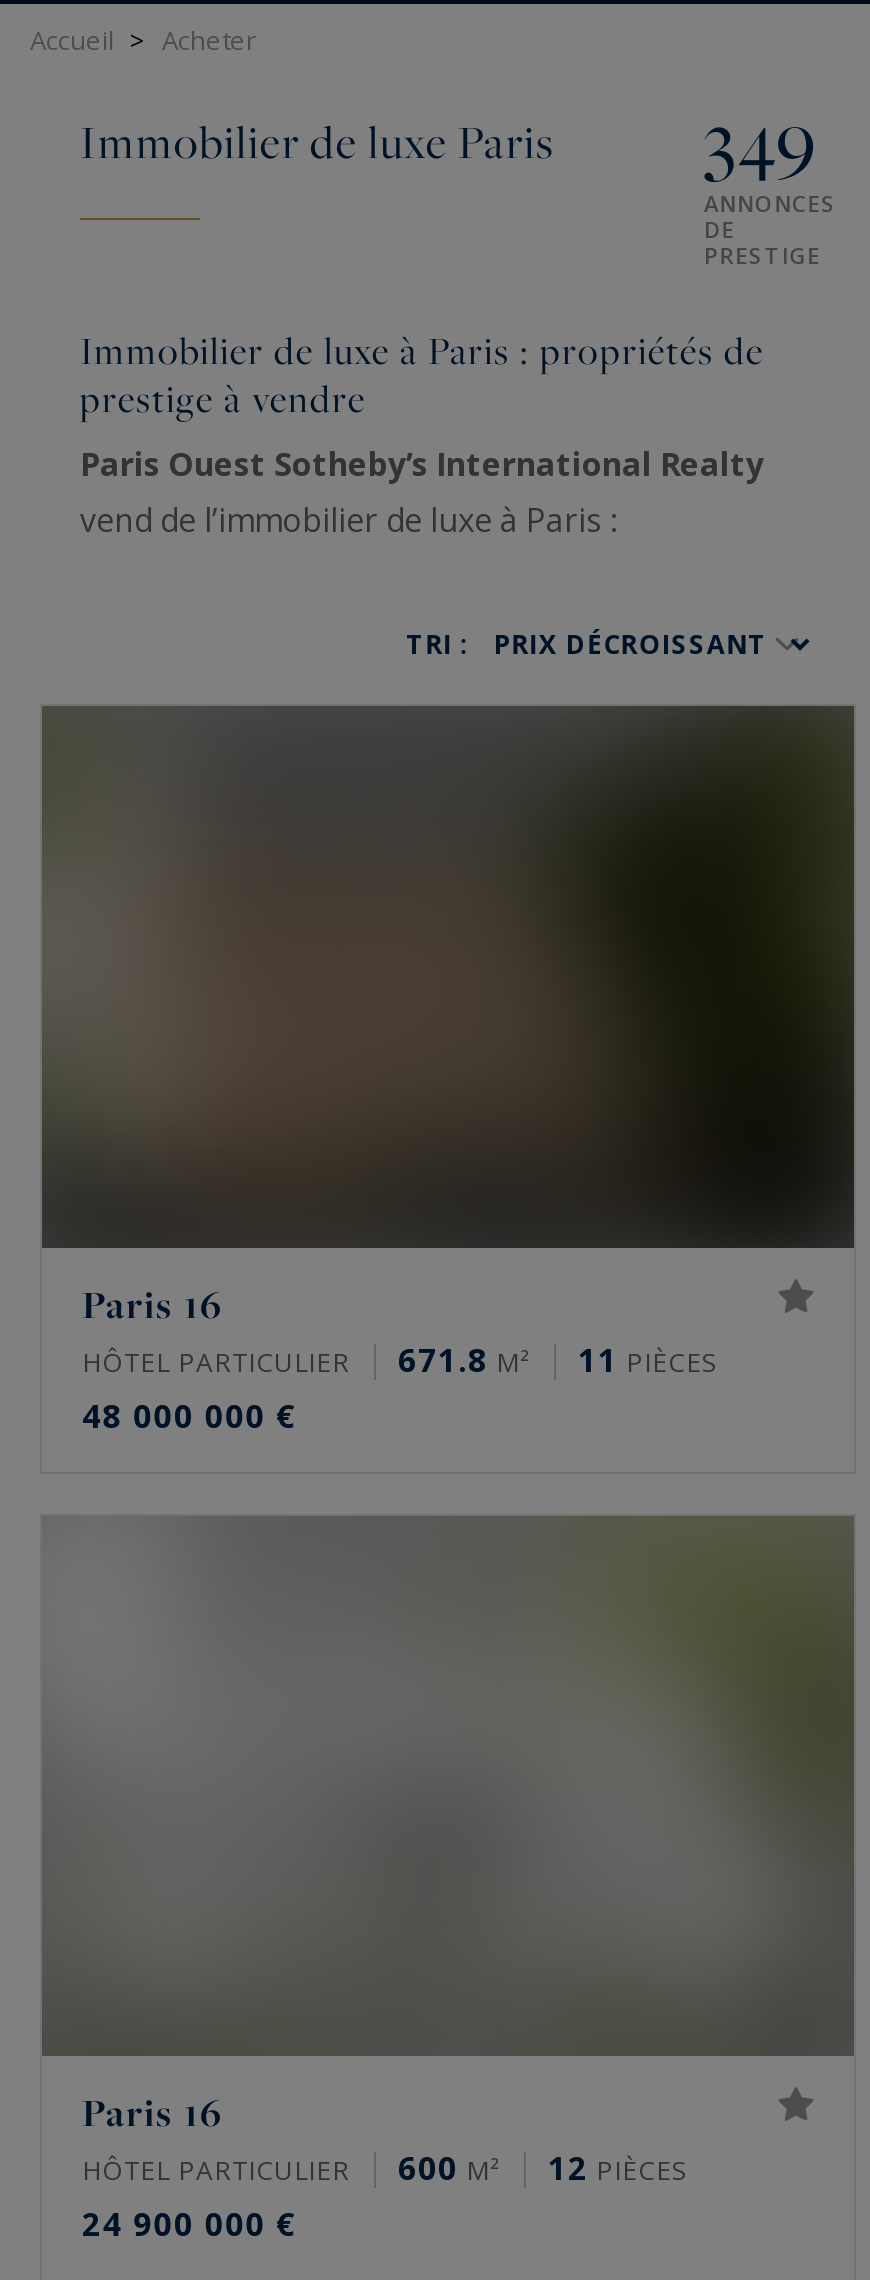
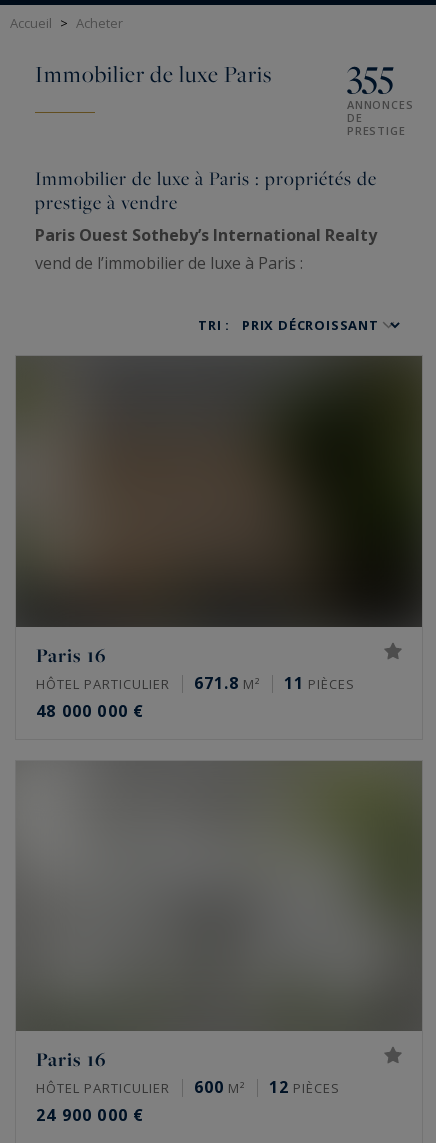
[704,88,816,188] 349 -> [347,47,395,97] 355

